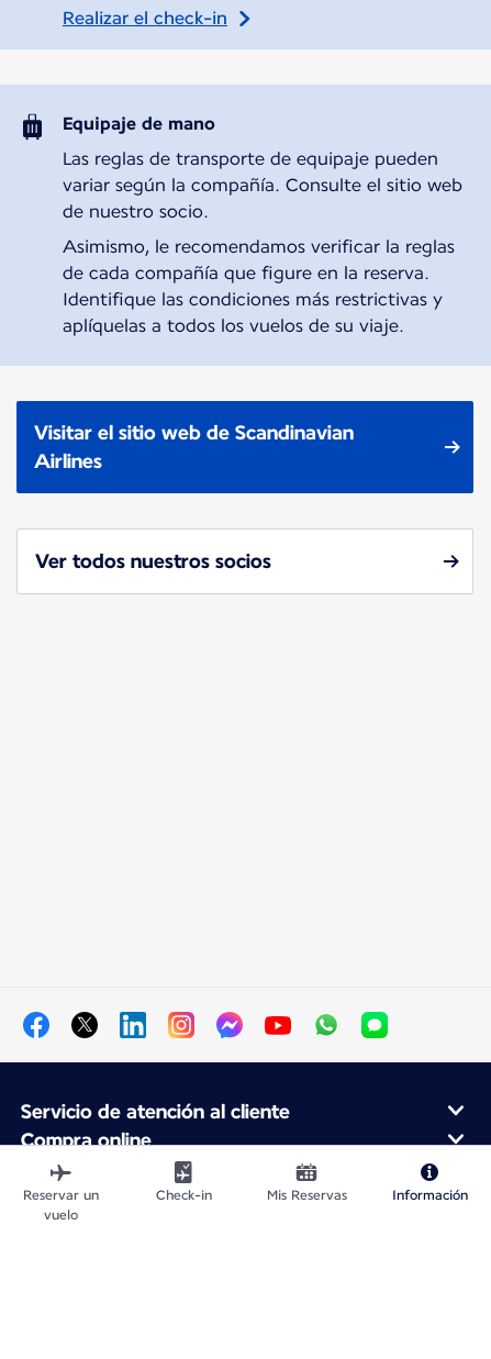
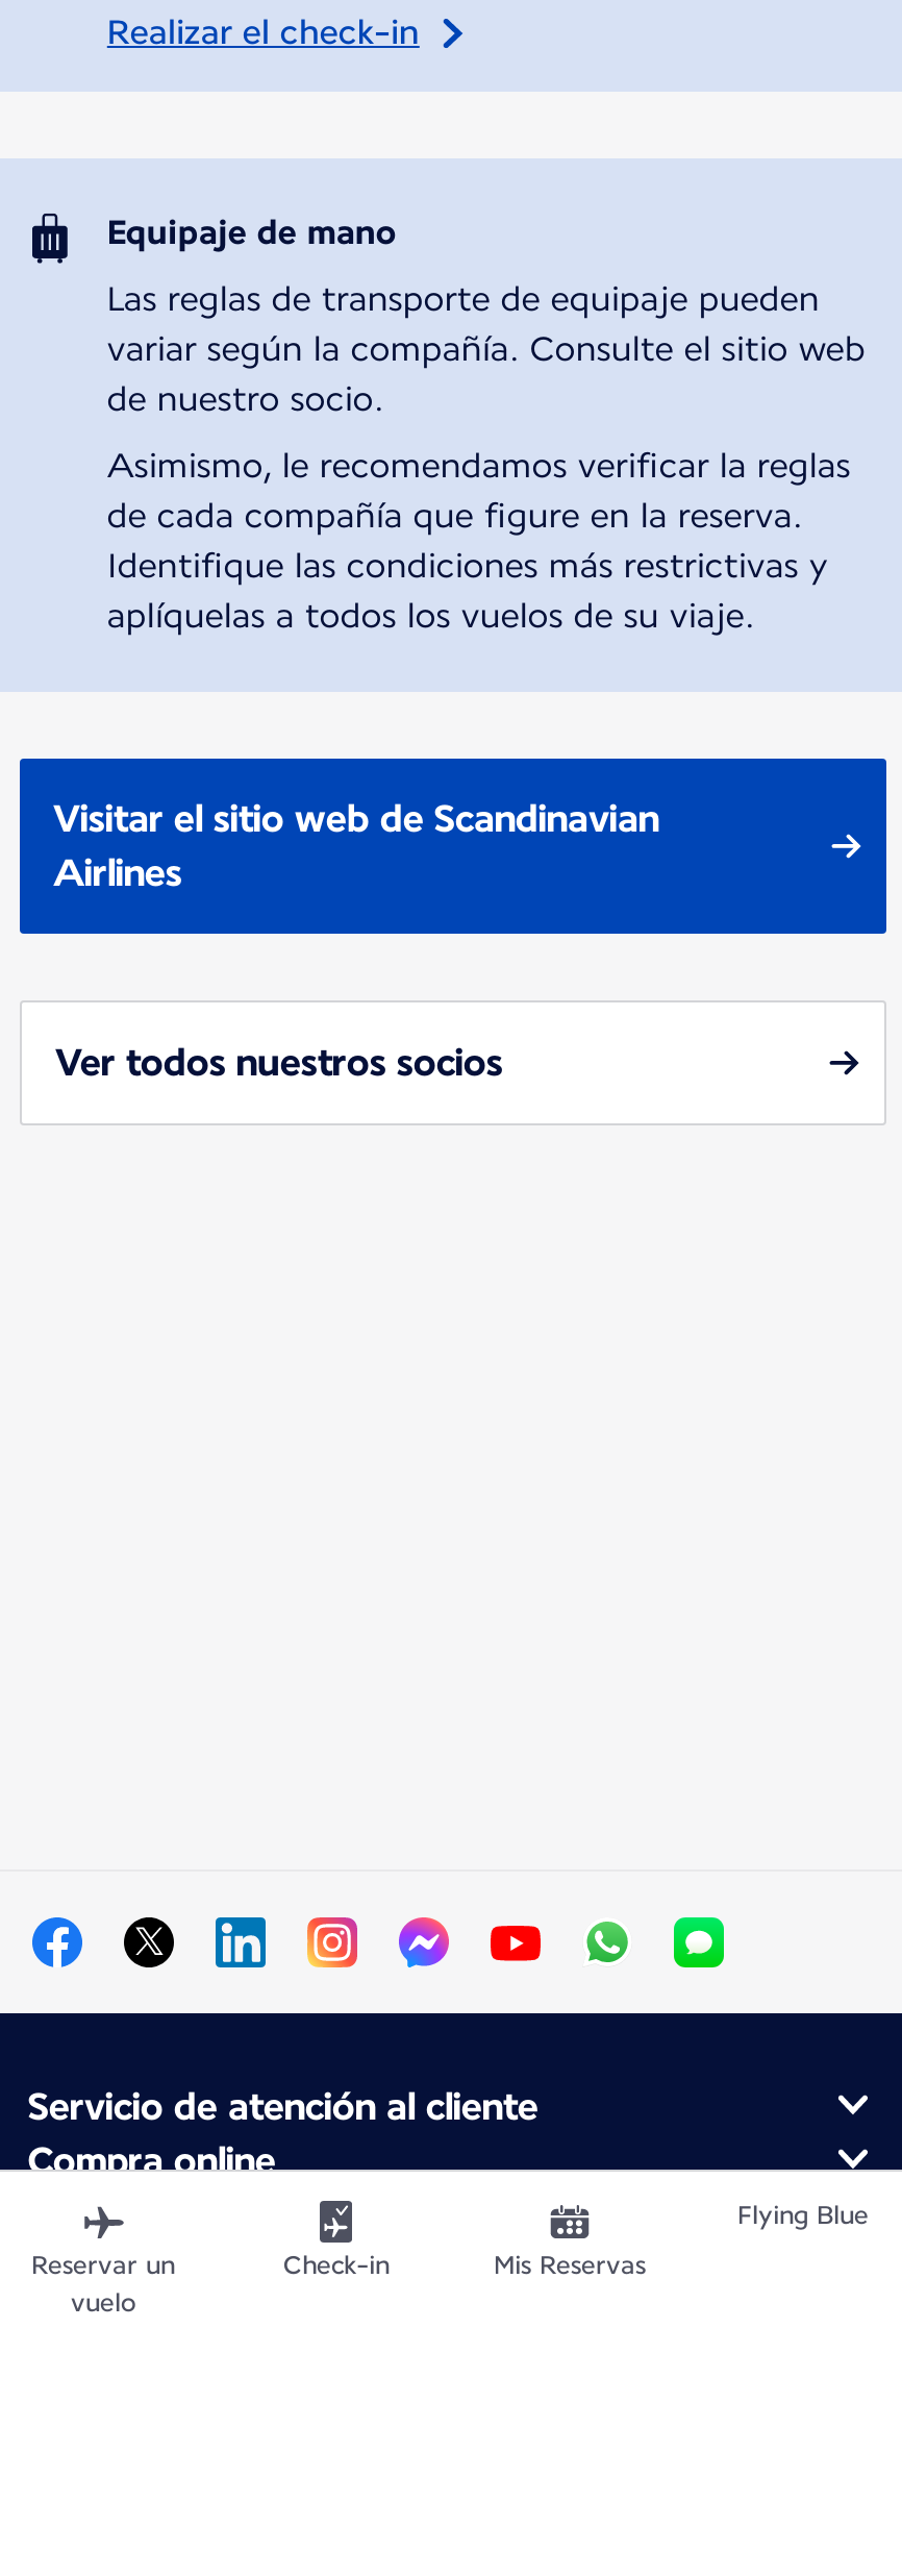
[392,1188,467,1203] Información -> [737,2201,869,2230] Flying Blue

